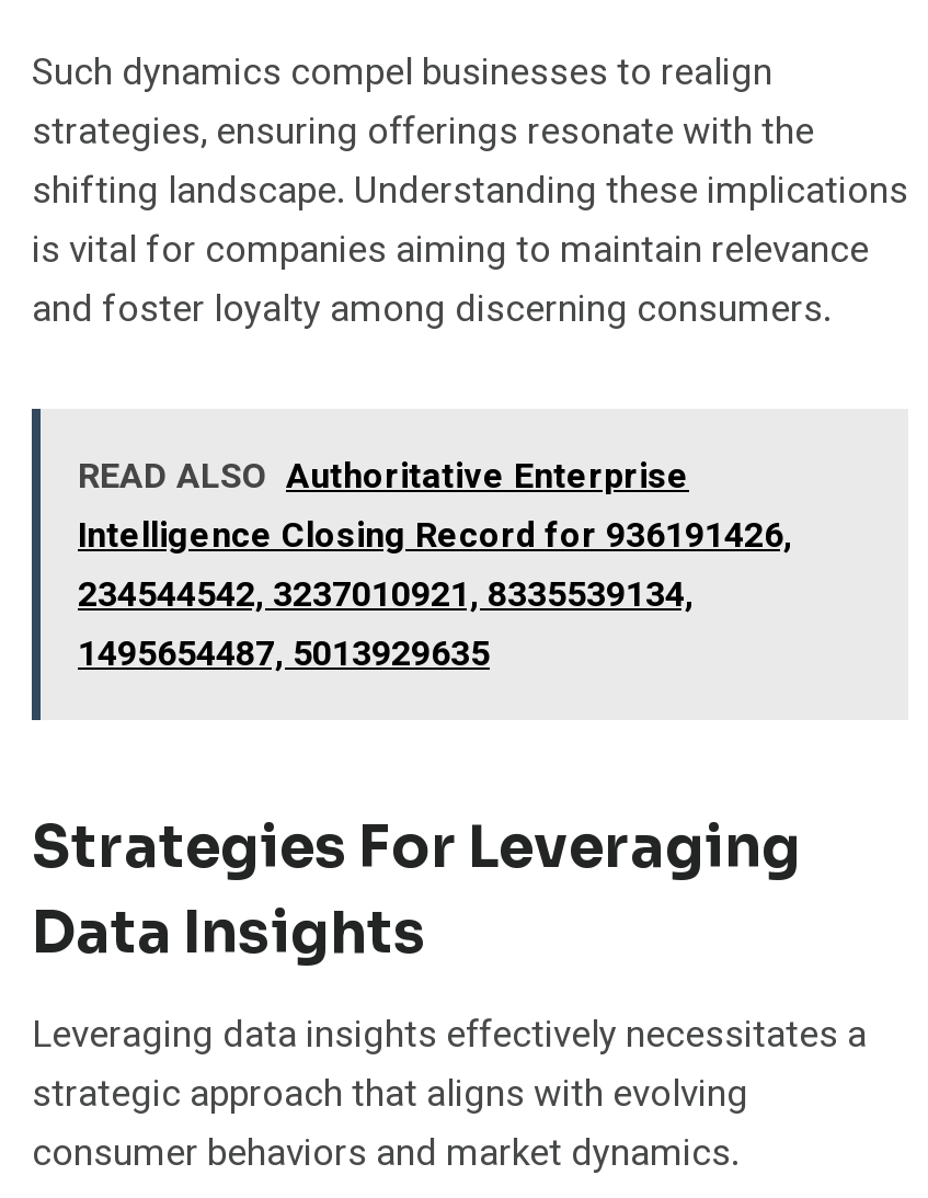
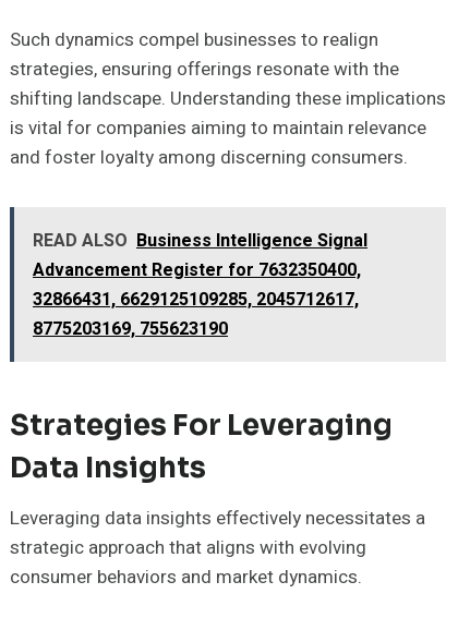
[78,451,792,681] READ ALSO Authoritative Enterprise | Intelligence Closing Record for 936191426, | 234544542, 3237010921, 8335539134, | 1495654487, 5013929635 -> [33,228,367,342] READ ALSO Business Intelligence Signal | Advancement Register for 7632350400, | 32866431, 6629125109285, 2045712617, | 8775203169, 755623190

